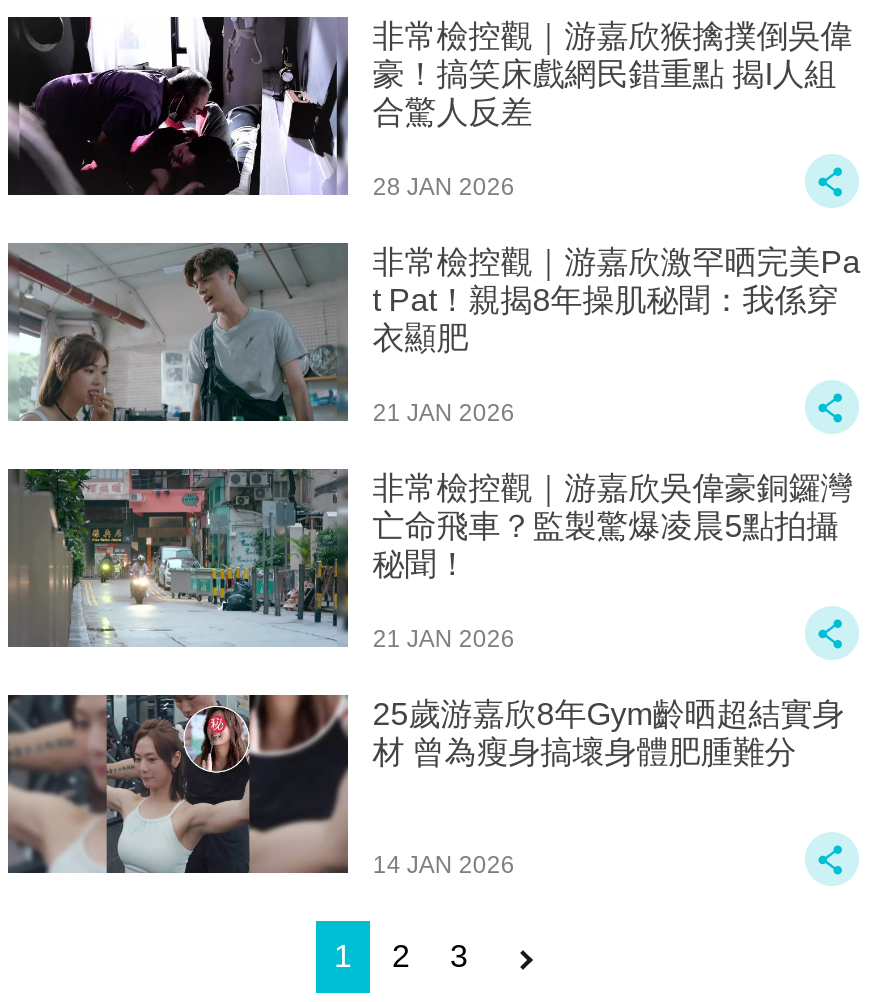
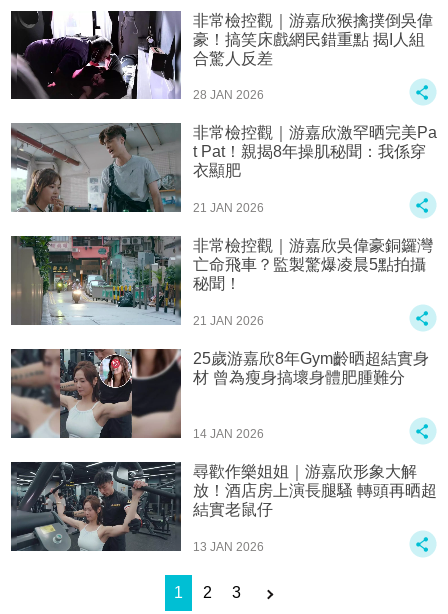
none -> [11,461,437,554] [image] | 尋歡作樂姐姐｜游嘉欣形象大解 | 放！酒店房上演長腿騷 轉頭再晒超 | 結實老鼠仔 | 13 JAN 2026

